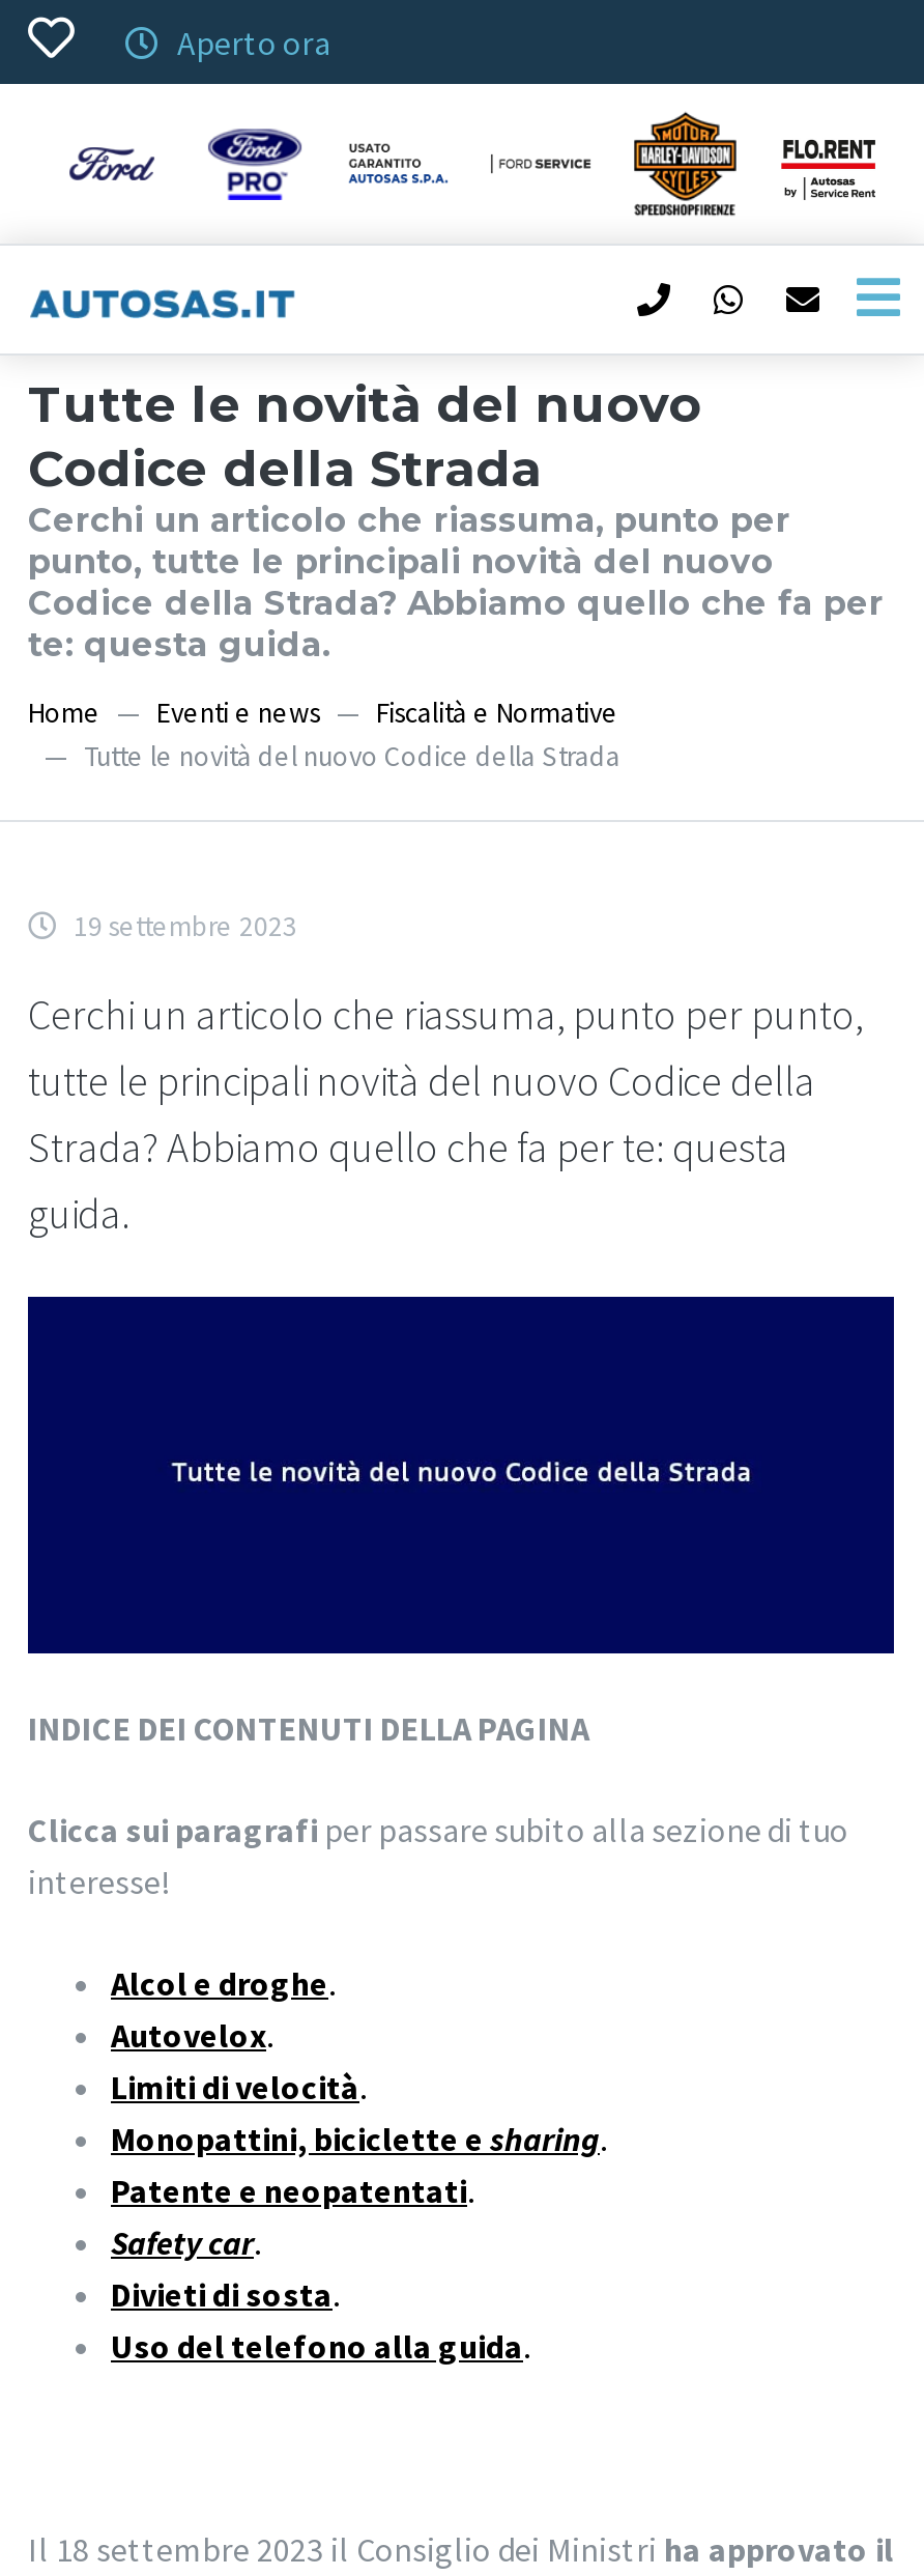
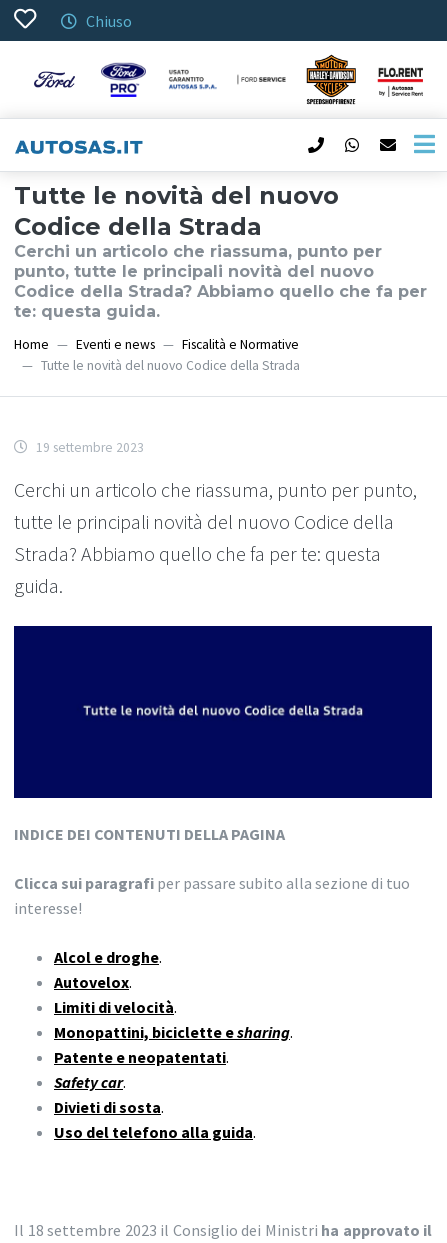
[171,22,330,63] Aperto ora -> [83,11,132,31] Chiuso

